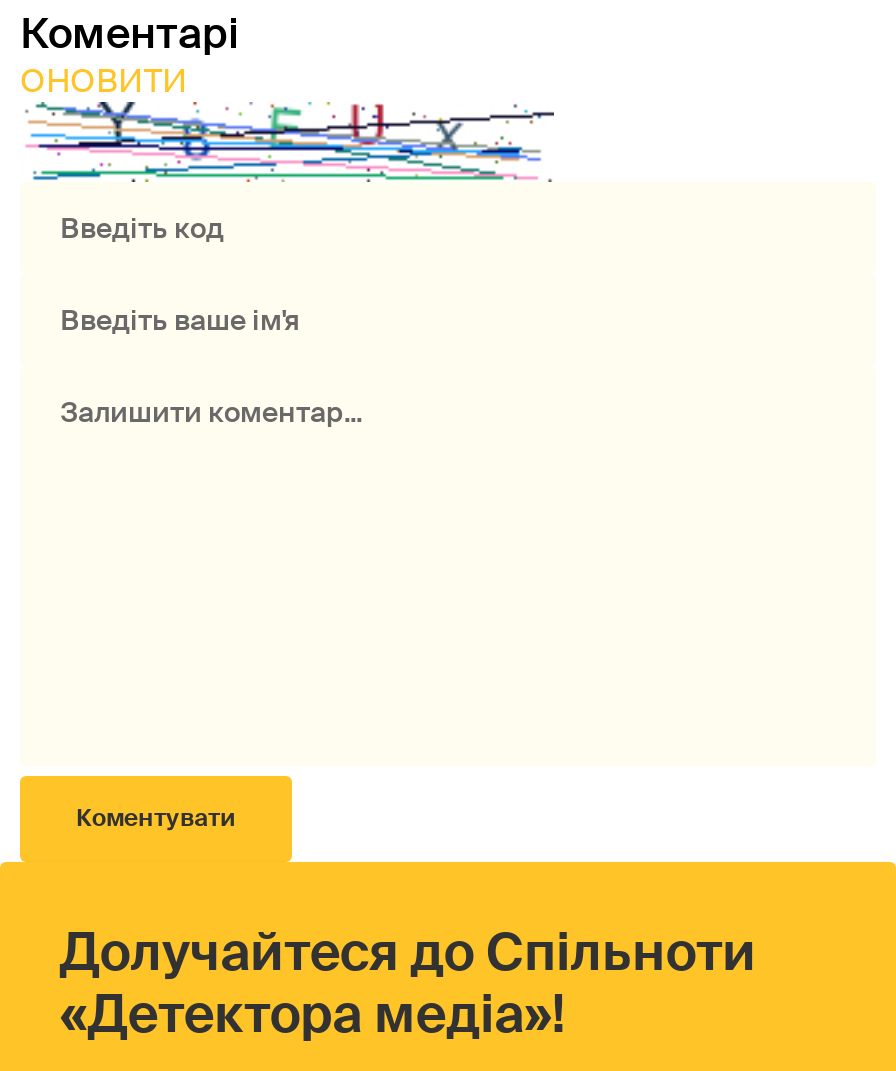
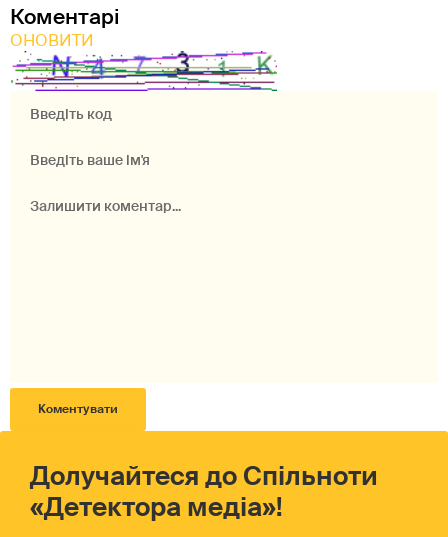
[24,100,556,182] [image] -> [10,50,278,92] [image]

